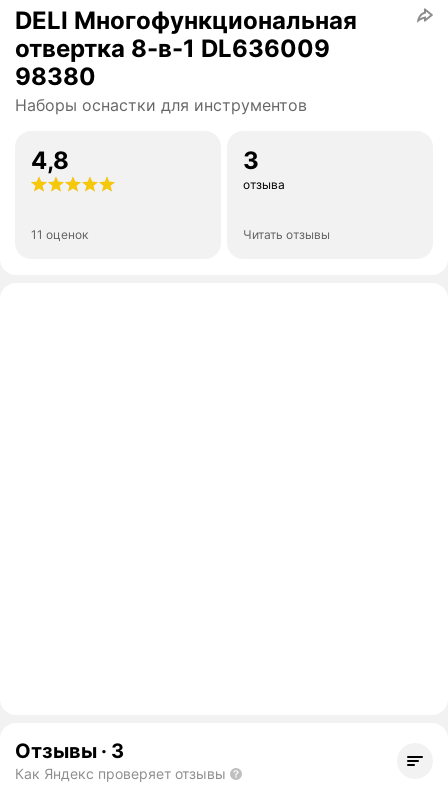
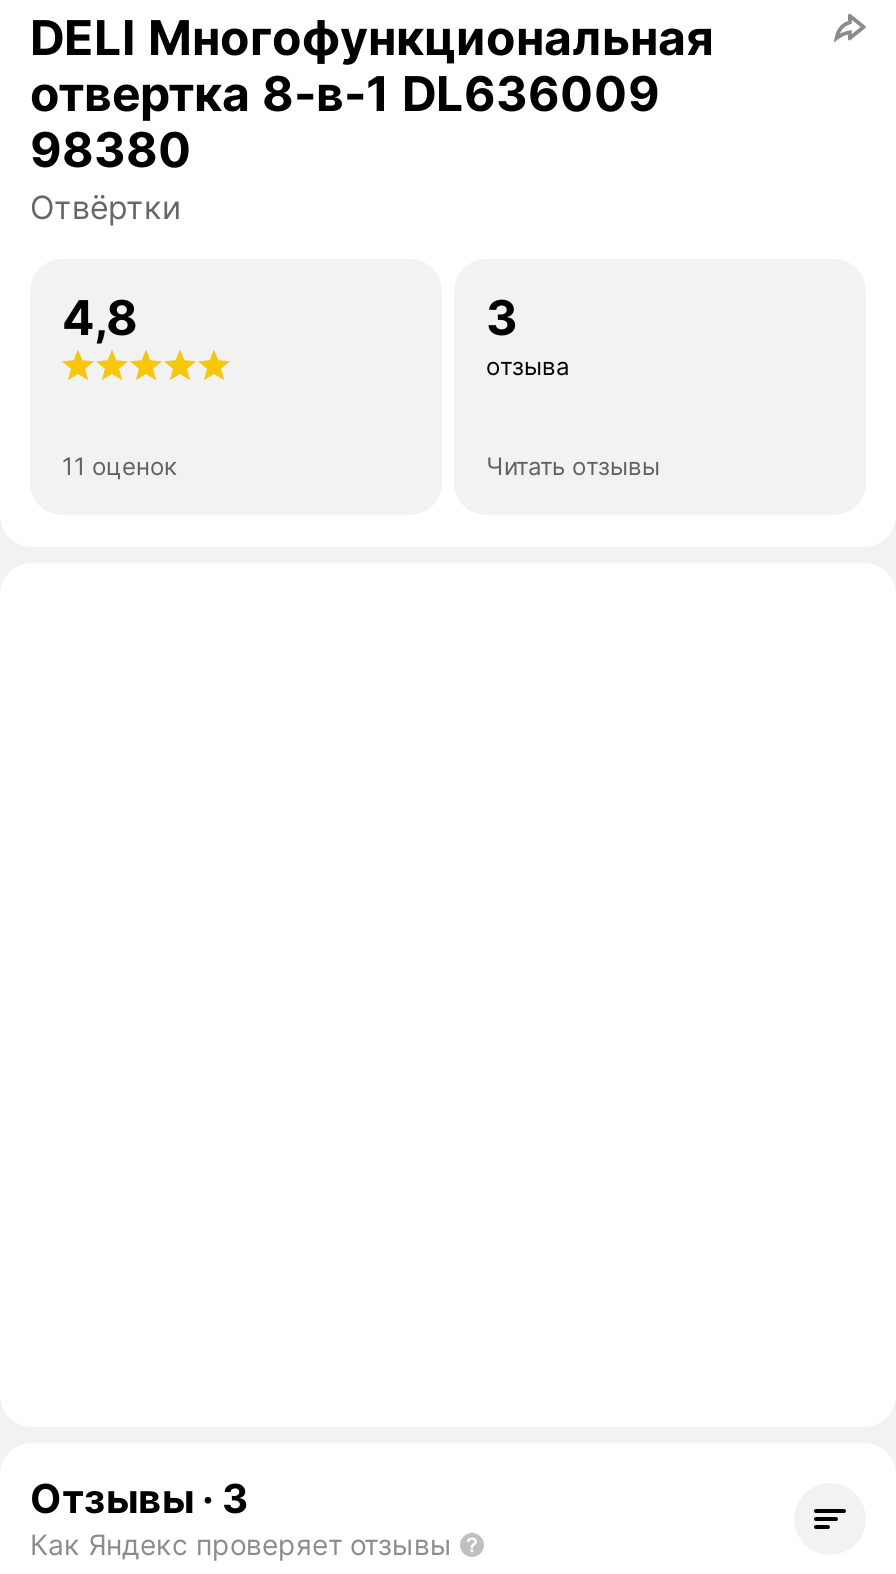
[15,95,307,115] Наборы оснастки для инструментов -> [30,187,182,227] Отвёртки

